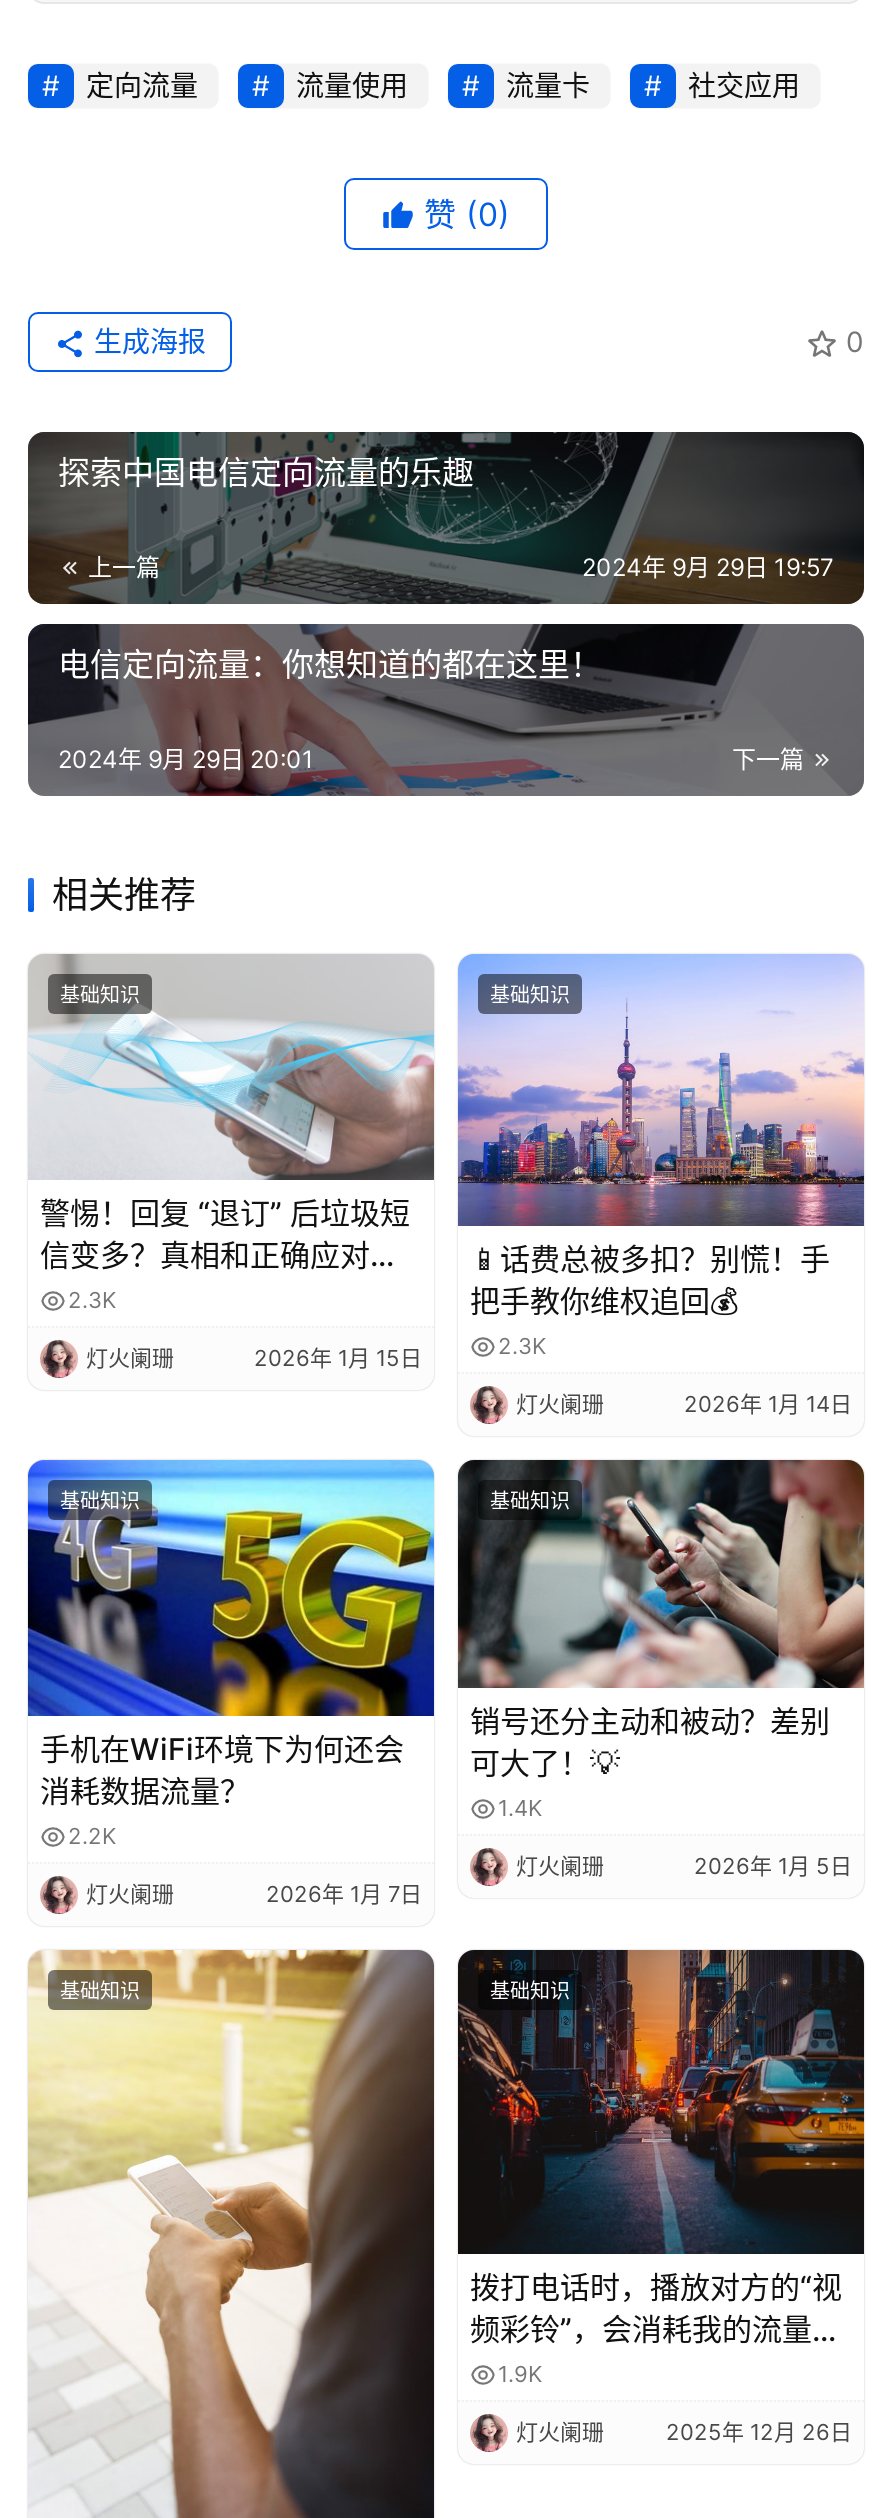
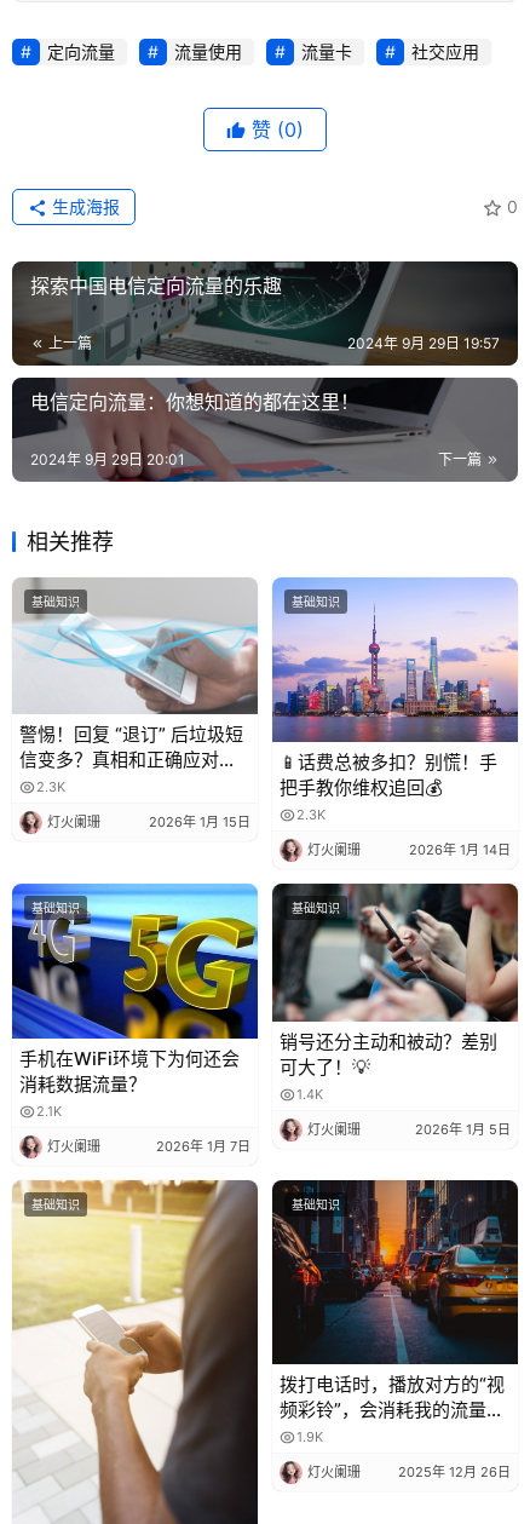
[68,1822,116,1850] 2.2K -> [36,1103,62,1120] 2.1K

